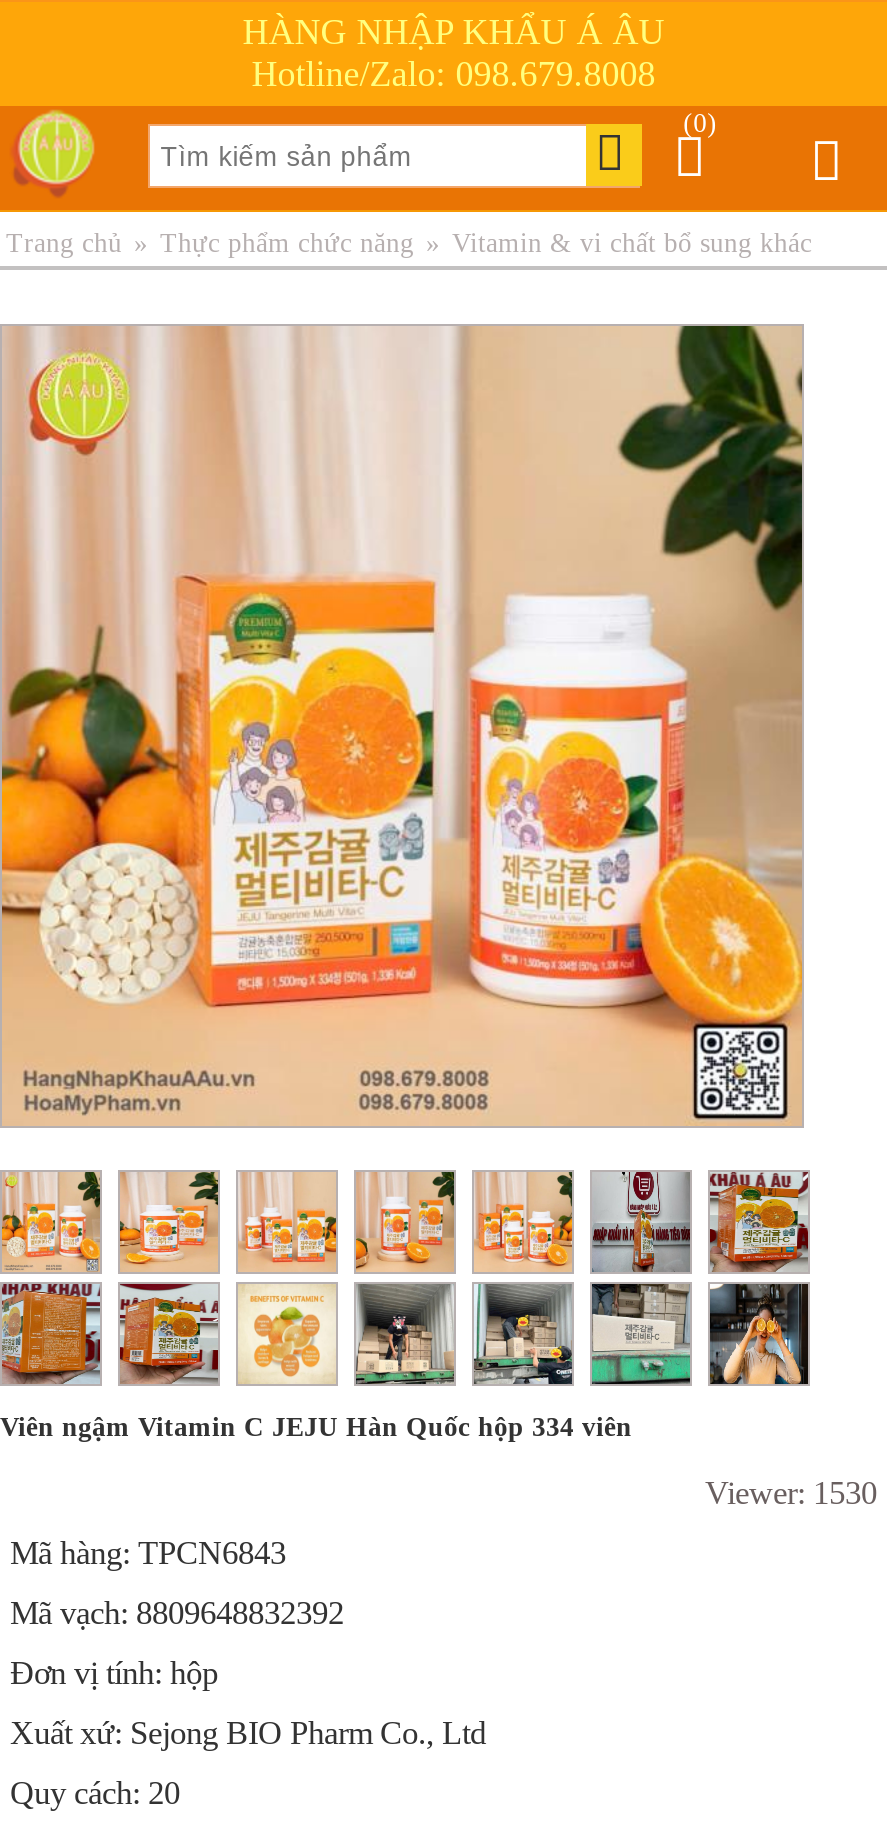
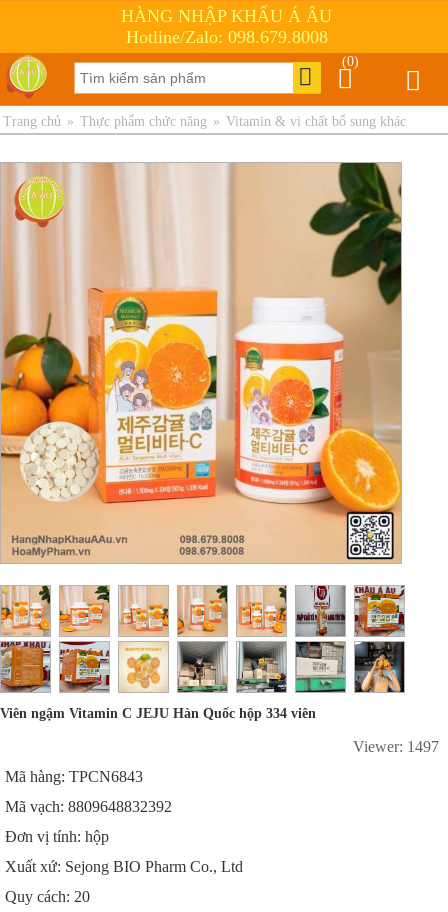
[705,1474,877,1512] Viewer: 1530 -> [352,737,438,756] Viewer: 1497

